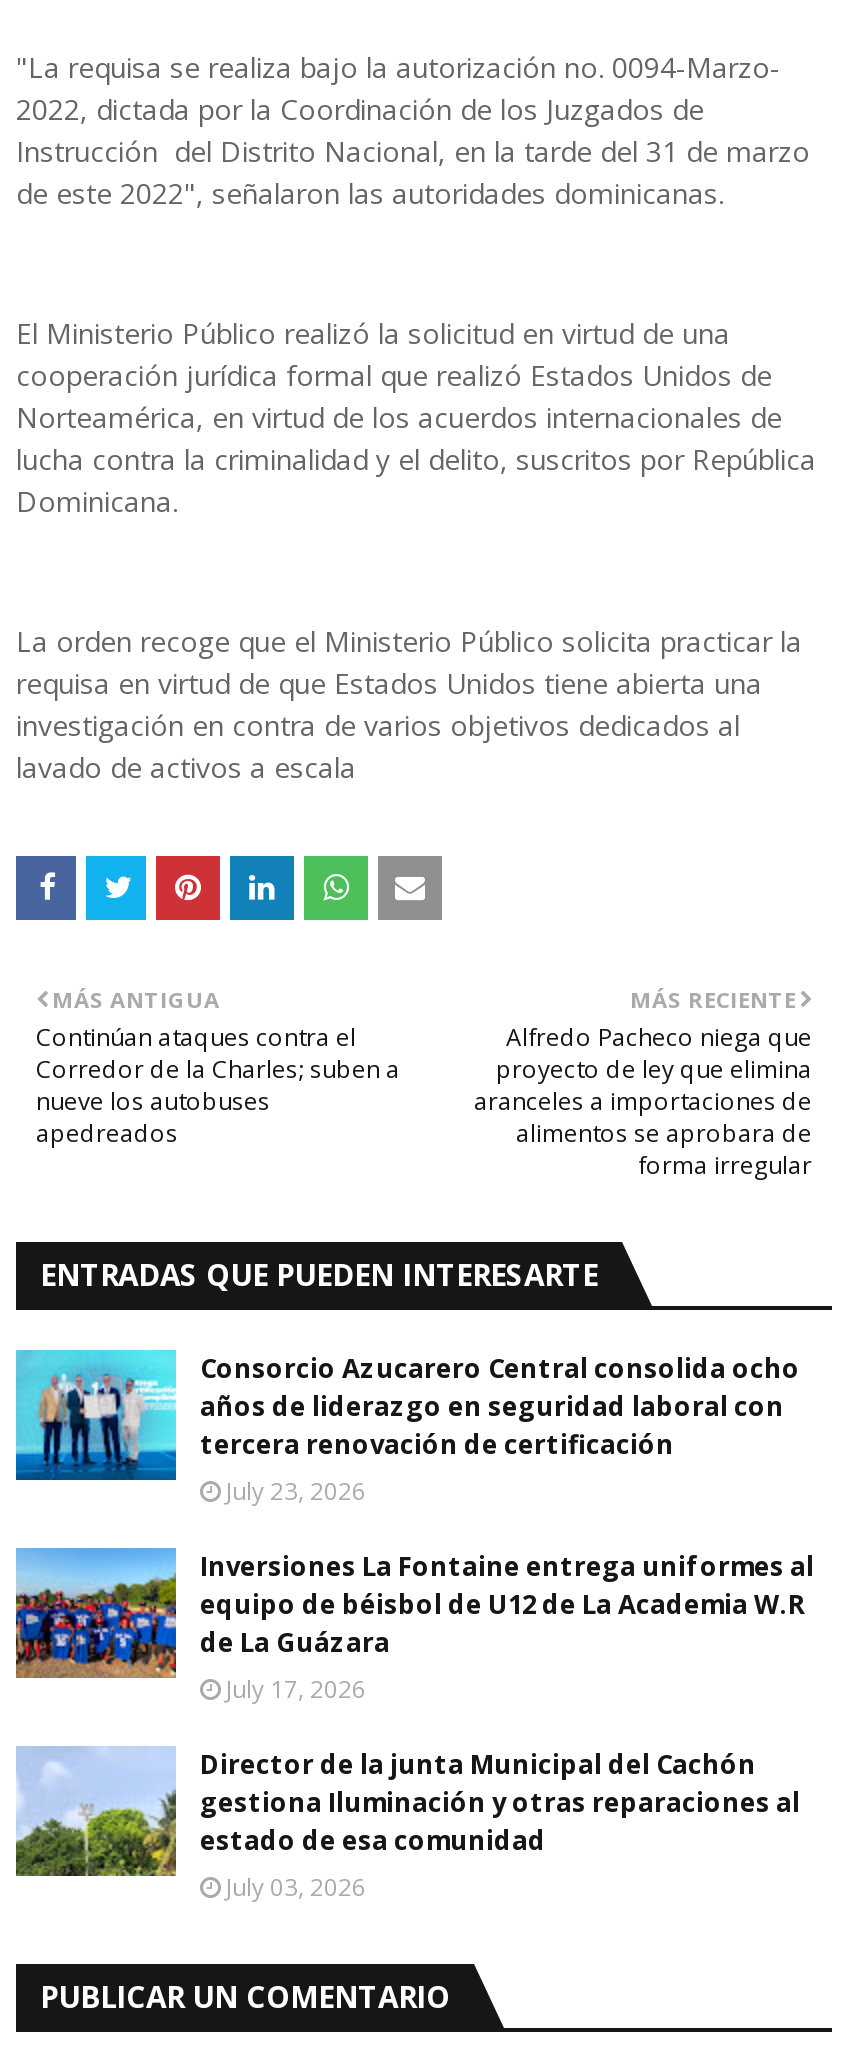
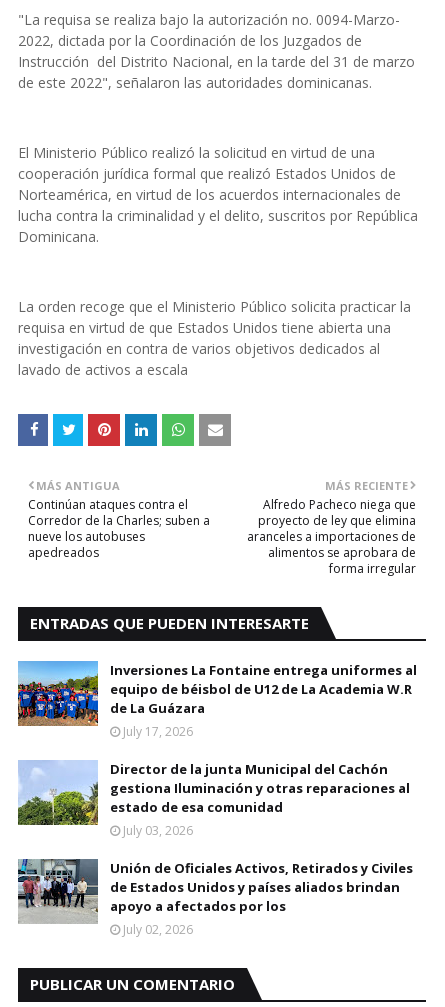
[14,1350,800,1508] [image] | Consorcio Azucarero Central consolida ocho | años de liderazgo en seguridad laboral con | tercera renovación de certificación | July 23, 2026 -> none
moved [12,1548,814,1904] -> [16,661,417,839]: [image] | Inversiones La Fontaine entrega uniformes al | equipo de béisbol de U12 de La Academia W.R | ... | estado de esa comunidad | July 03, 2026
none -> [17,858,413,938] [image] | Unión de Oficiales Activos, Retirados y Civiles | de Estados Unidos y países aliados brindan | apoyo a afectados por los | July 02, 2026

